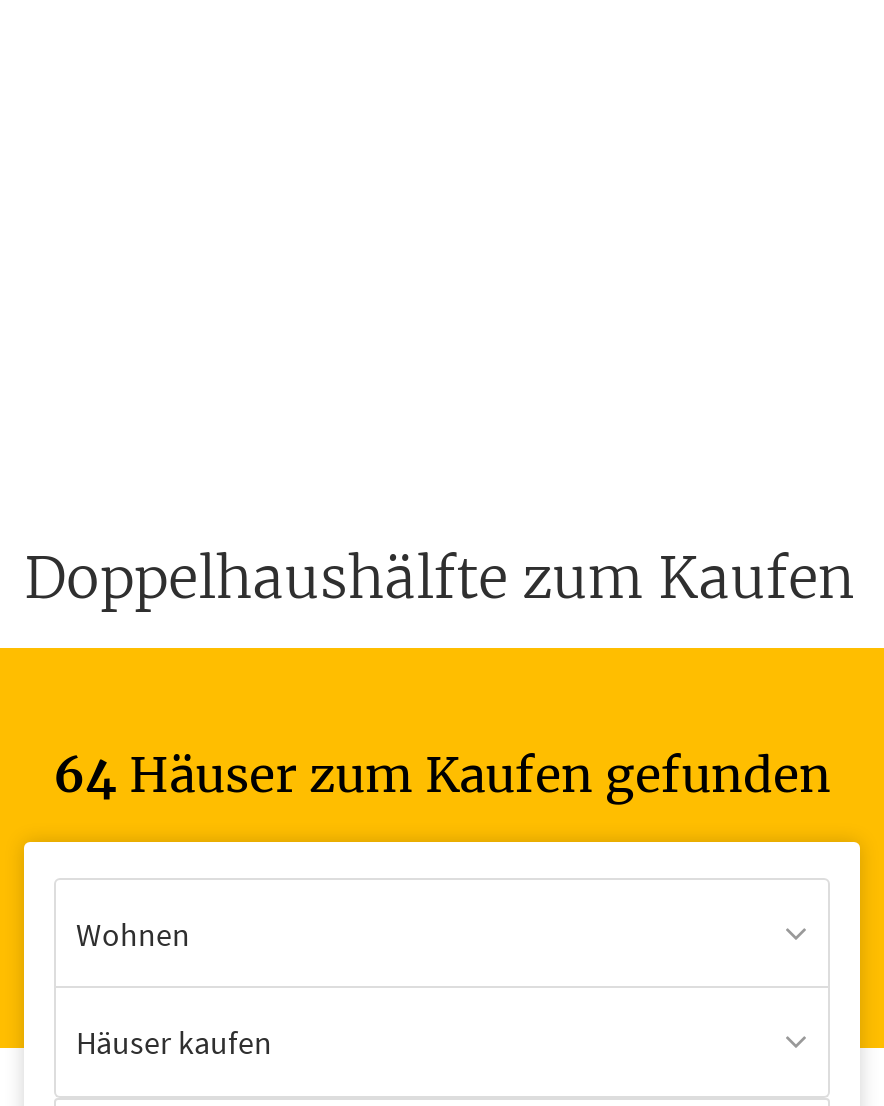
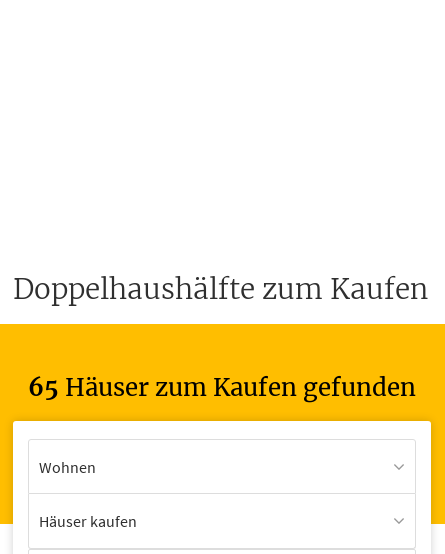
[53,744,831,806] 64 Häuser zum Kaufen gefunden -> [28,372,416,403] 65 Häuser zum Kaufen gefunden

